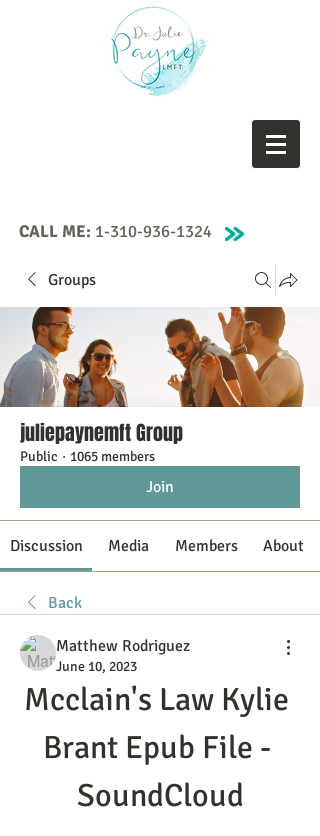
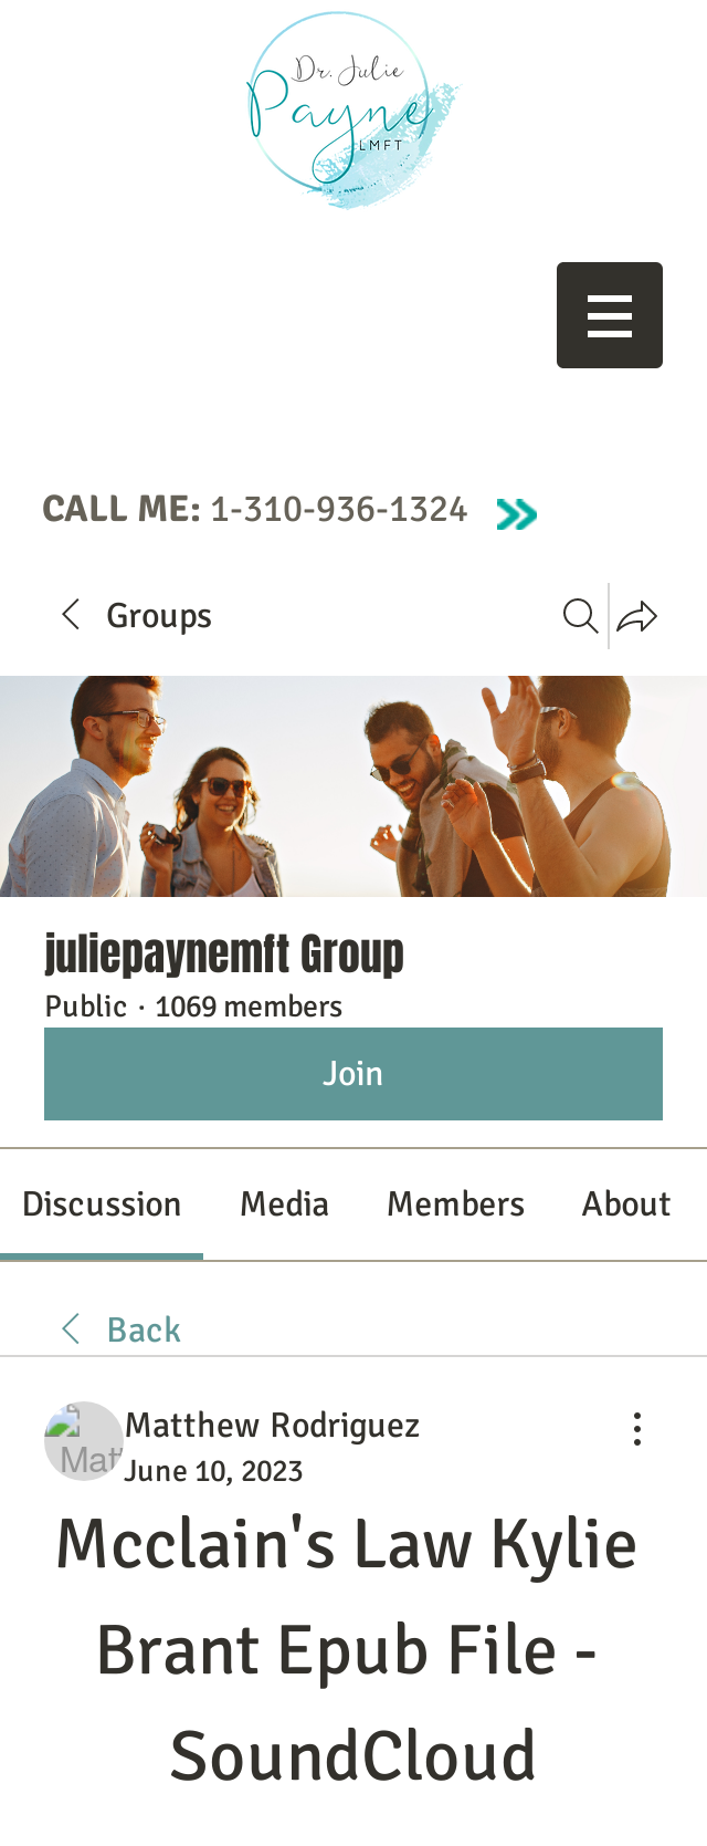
[20,448,155,465] Public · 1065 members -> [44,988,342,1025] Public · 1069 members

